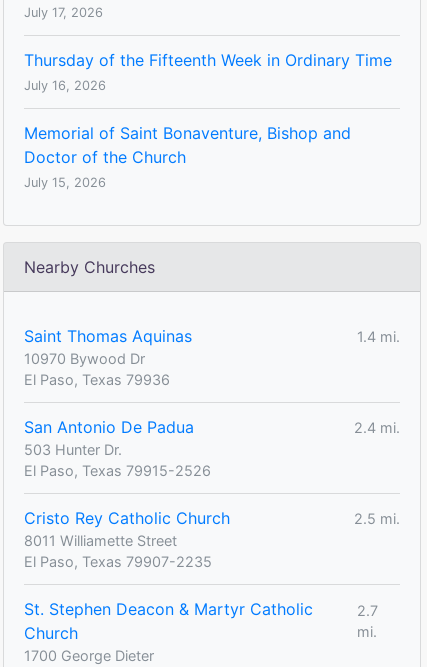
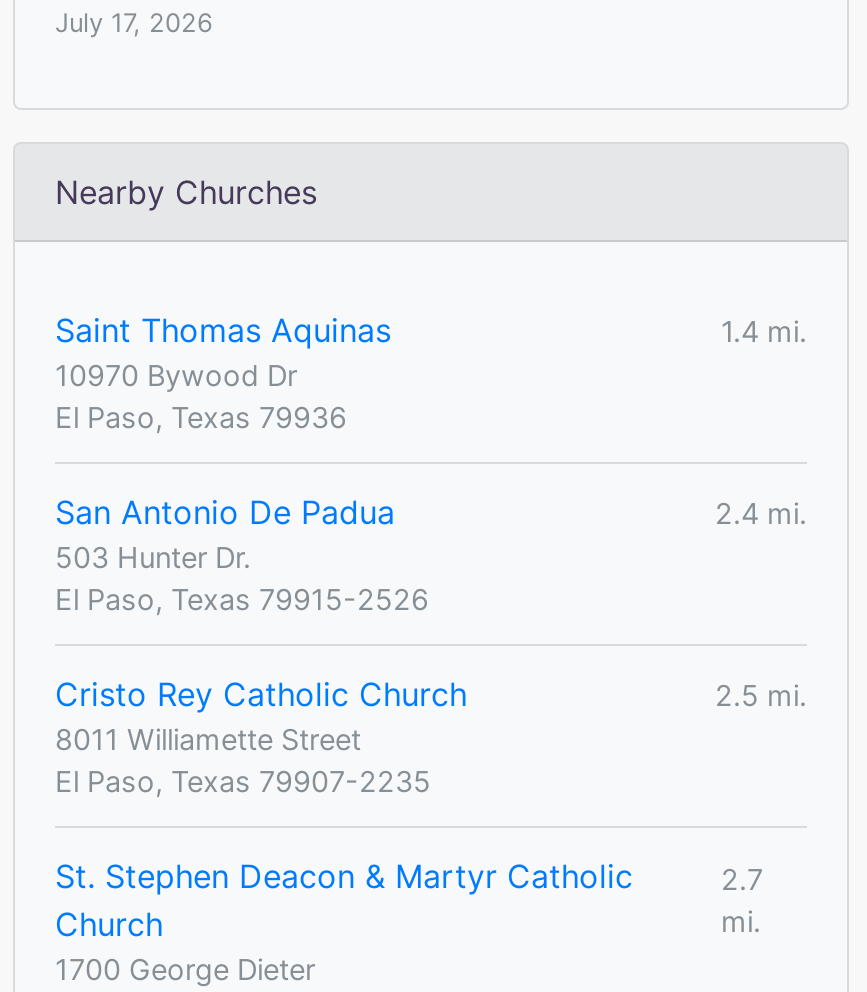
[24,50,392,190] Thursday of the Fifteenth Week in Ordinary Time | July 16, 2026 | Memorial of Saint Bonaventure, Bishop and | Doctor of the Church | July 15, 2026 -> none

